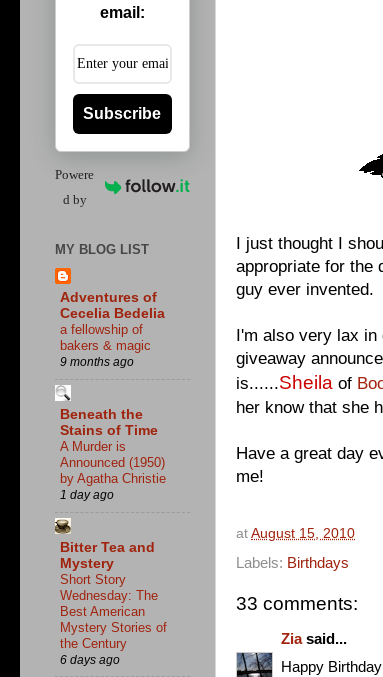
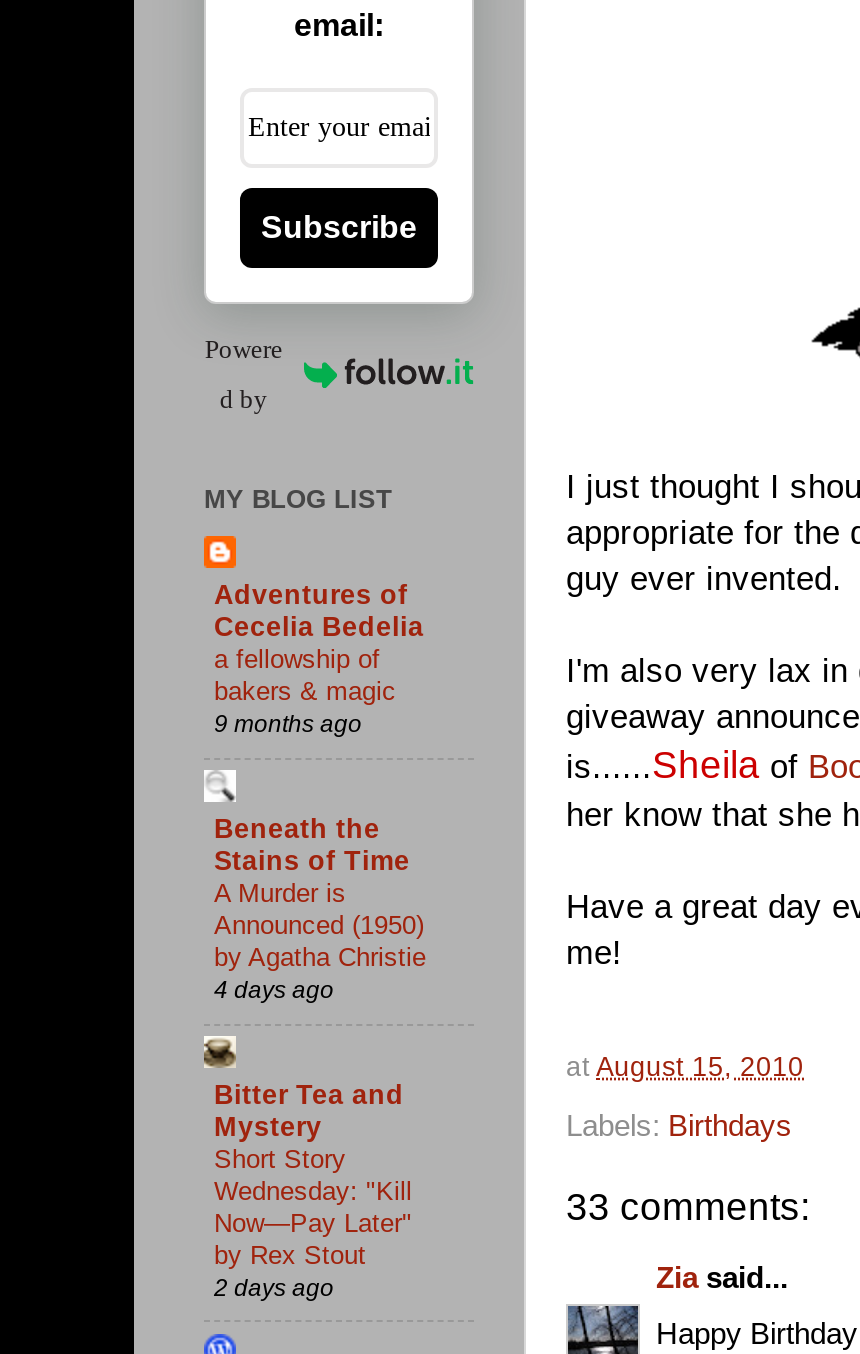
[60,488,114,502] 1 day ago -> [214,976,334,1004] 4 days ago
[60,588,167,667] Wednesday: The | Best American | Mystery Stories of | the Century | 6 days ago -> [214,1176,412,1302] Wednesday: "Kill | Now—Pay Later" | by Rex Stout | 2 days ago

